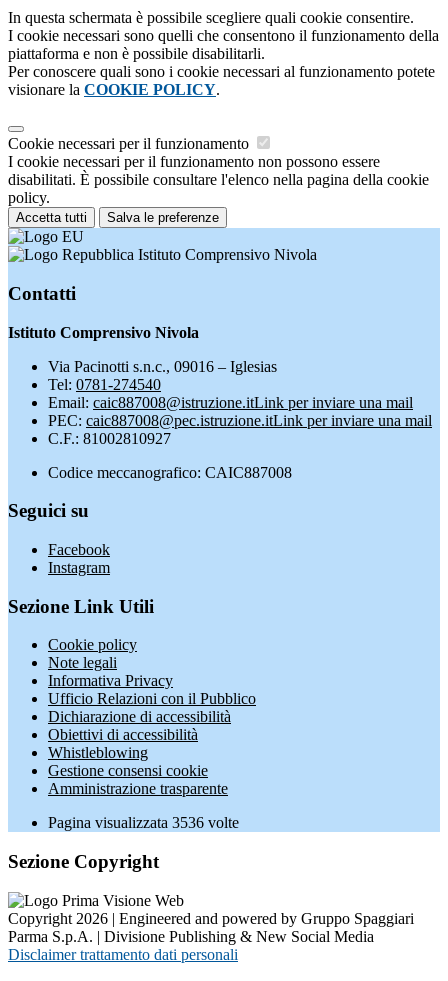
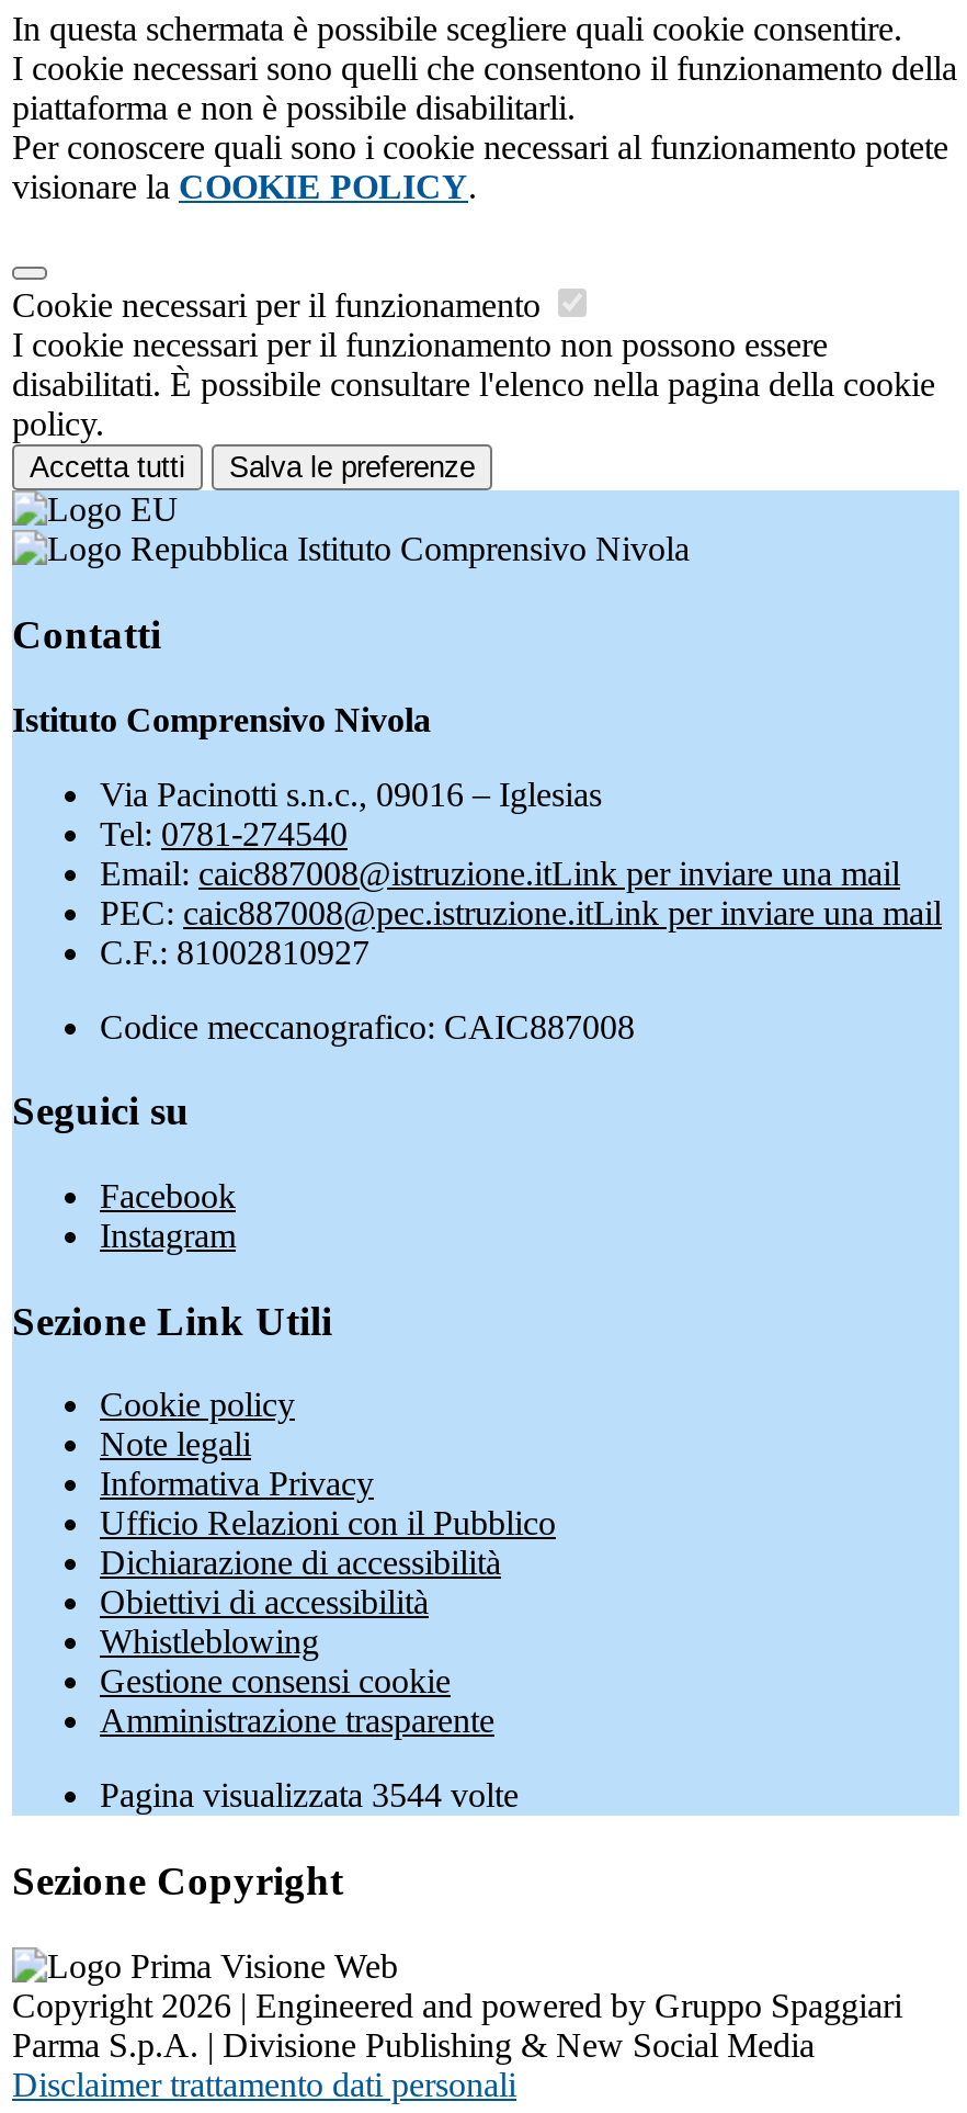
[48,814,239,831] Pagina visualizzata 3536 volte -> [100,1777,519,1814] Pagina visualizzata 3544 volte

